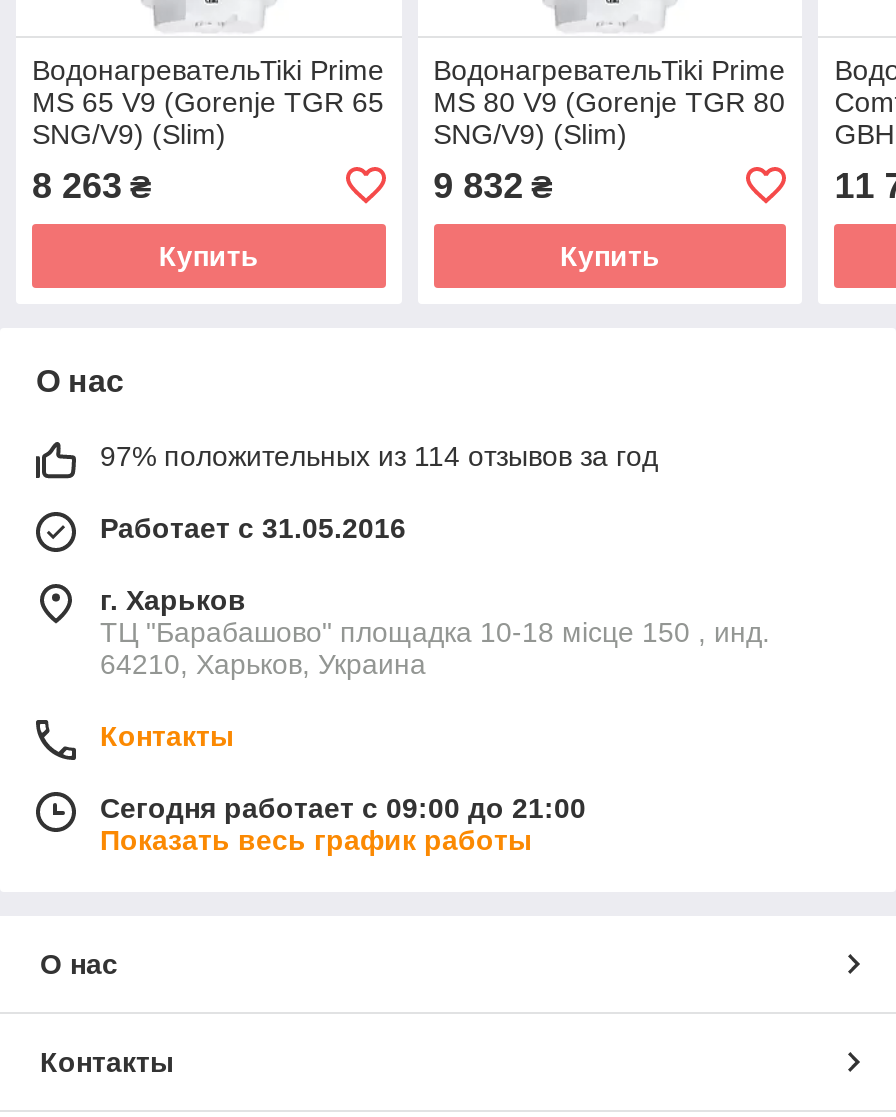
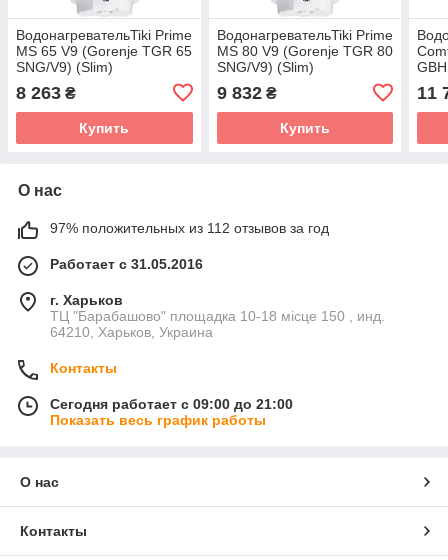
[100,440,658,472] 97% положительных из 114 отзывов за год -> [50,220,329,236] 97% положительных из 112 отзывов за год

